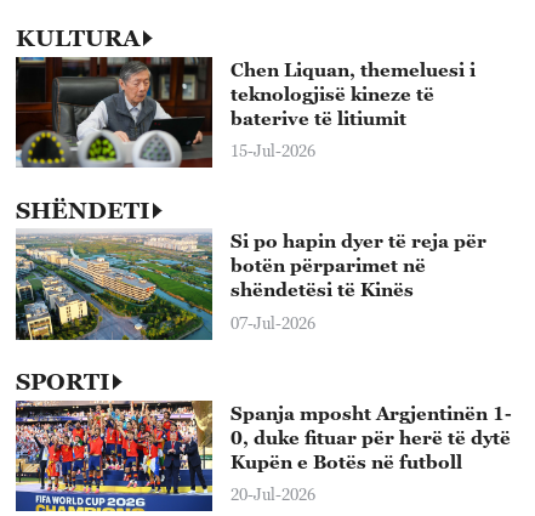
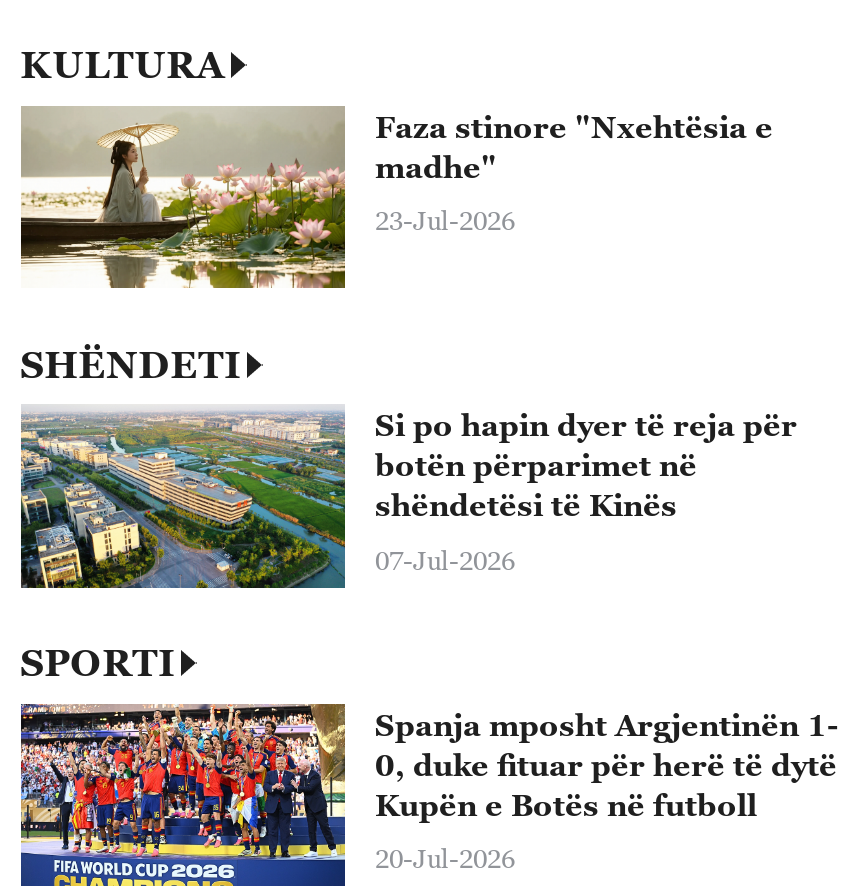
[15,56,476,169] [image] | Chen Liquan, themeluesi i | teknologjisë kineze të | baterive të litiumit -> [19,104,773,290] [image] | Faza stinore "Nxehtësia e | madhe"
[230,141,315,161] 15-Jul-2026 -> [375,205,515,237] 23-Jul-2026

